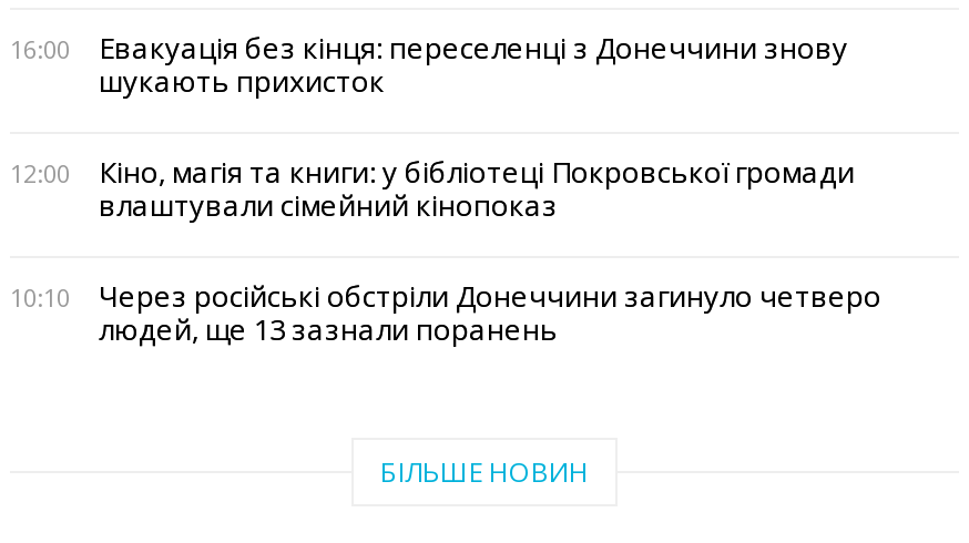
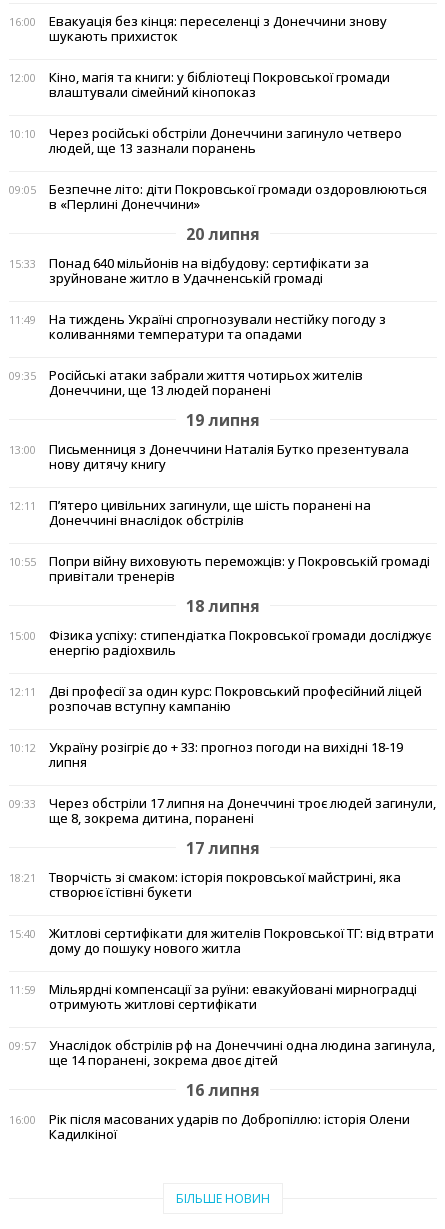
none -> [9,179,436,1142] 09:05 | Безпечне літо: діти Покровської громади оздоровлюються | в «Перлині Донеччини» | 20 липня | 15:33 | Понад 640 мільйонів на відбудову: сертифікати за | зруйноване житло в Удачненській громаді | 11:49 | На тиждень Україні спрогнозували нестійку погоду з | коливаннями температури та опадами | 09:35 | Російські атаки забрали життя чотирьох жителів | Донеччини, ще 13 людей поранені | 19 липня | 13:00 | Письменниця з Донеччини Наталія Бутко презентувала | нову дитячу книгу | 12:11 | П’ятеро цивільних загинули, ще шість поранені на | Донеччині внаслідок обстрілів | 10:55 | Попри війну виховують переможців: у Покровській громаді | привітали тренерів | 18 липня | 15:00 | Фізика успіху: стипендіатка Покровської громади досліджує | енергію радіохвиль | 12:11 | Дві професії за один курс: Покровський професійний ліцей | розпочав вступну кампанію | 10:12 | Україну розігріє до + 33: прогноз погоди на вихідні 18-19 | липня | 09:33 | Через обстріли 17 липня на Донеччині троє людей загинули, | ще 8, зокрема дитина, поранені | 17 липня | 18:21 | Творчість зі смаком: історія покровської майстрині, яка | створює їстівні букети | 15:40 | Житлові сертифікати для жителів Покровської ТГ: від втрати | дому до пошуку нового житла | 11:59 | Мільярдні компенсації за руїни: евакуйовані мирноградці | отримують житлові сертифікати | 09:57 | Унаслідок обстрілів рф на Донеччині одна людина загинула, | ще 14 поранені, зокрема двоє дітей | 16 липня | 16:00 | Рік після масованих ударів по Добропіллю: історія Олени | Кадилкіної

